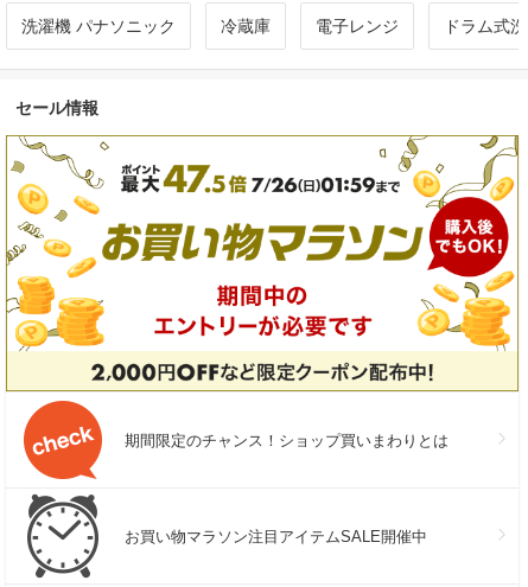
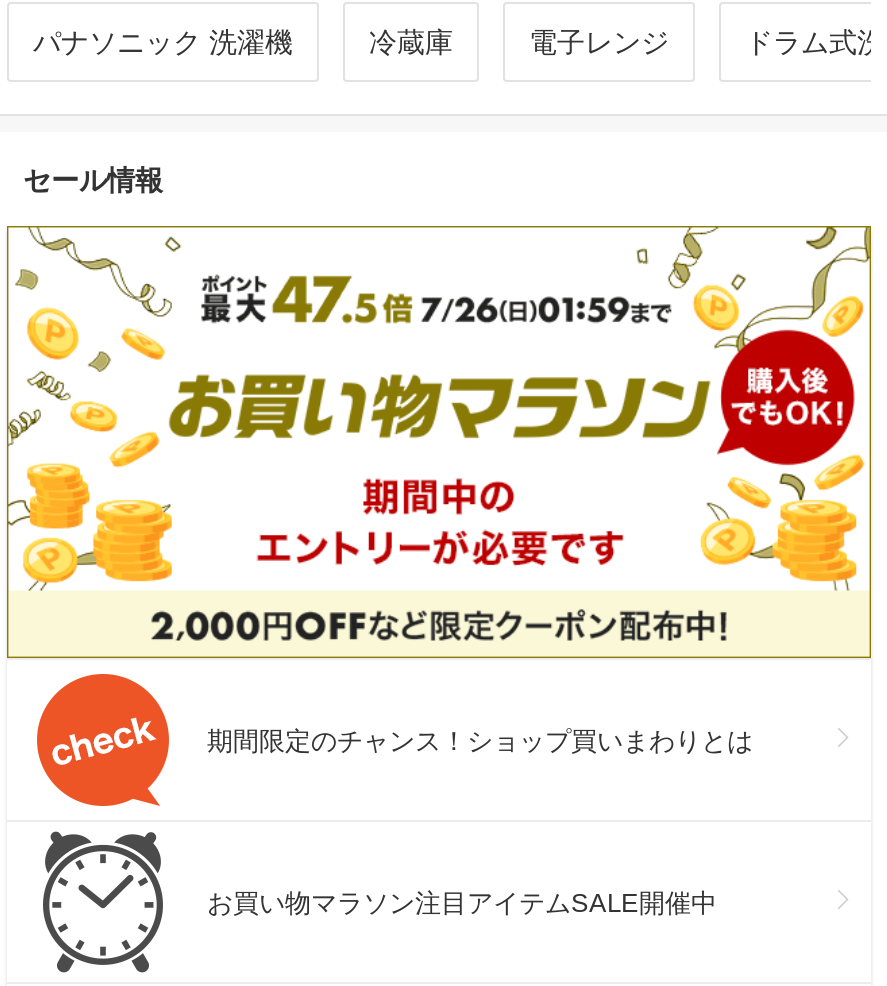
[21,17,176,36] 洗濯機 パナソニック -> [33,26,293,58] パナソニック 洗濯機

